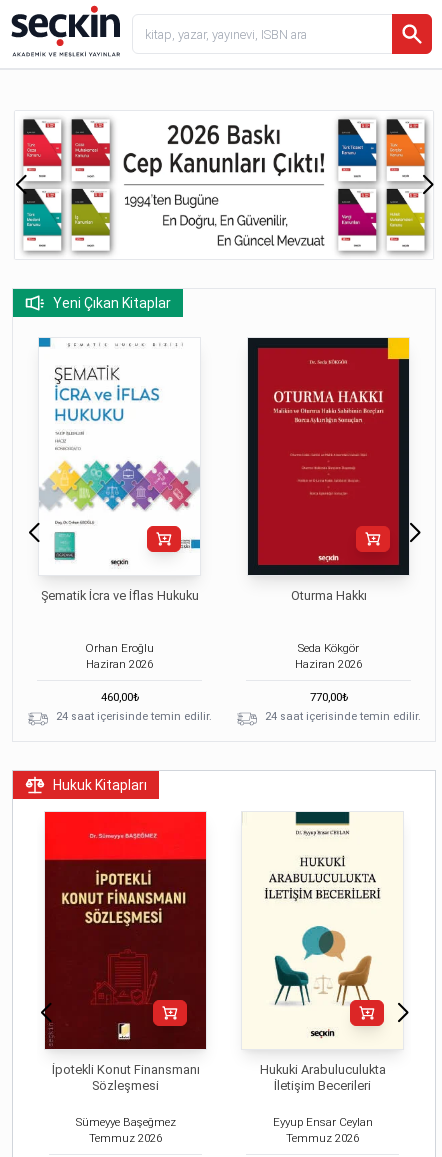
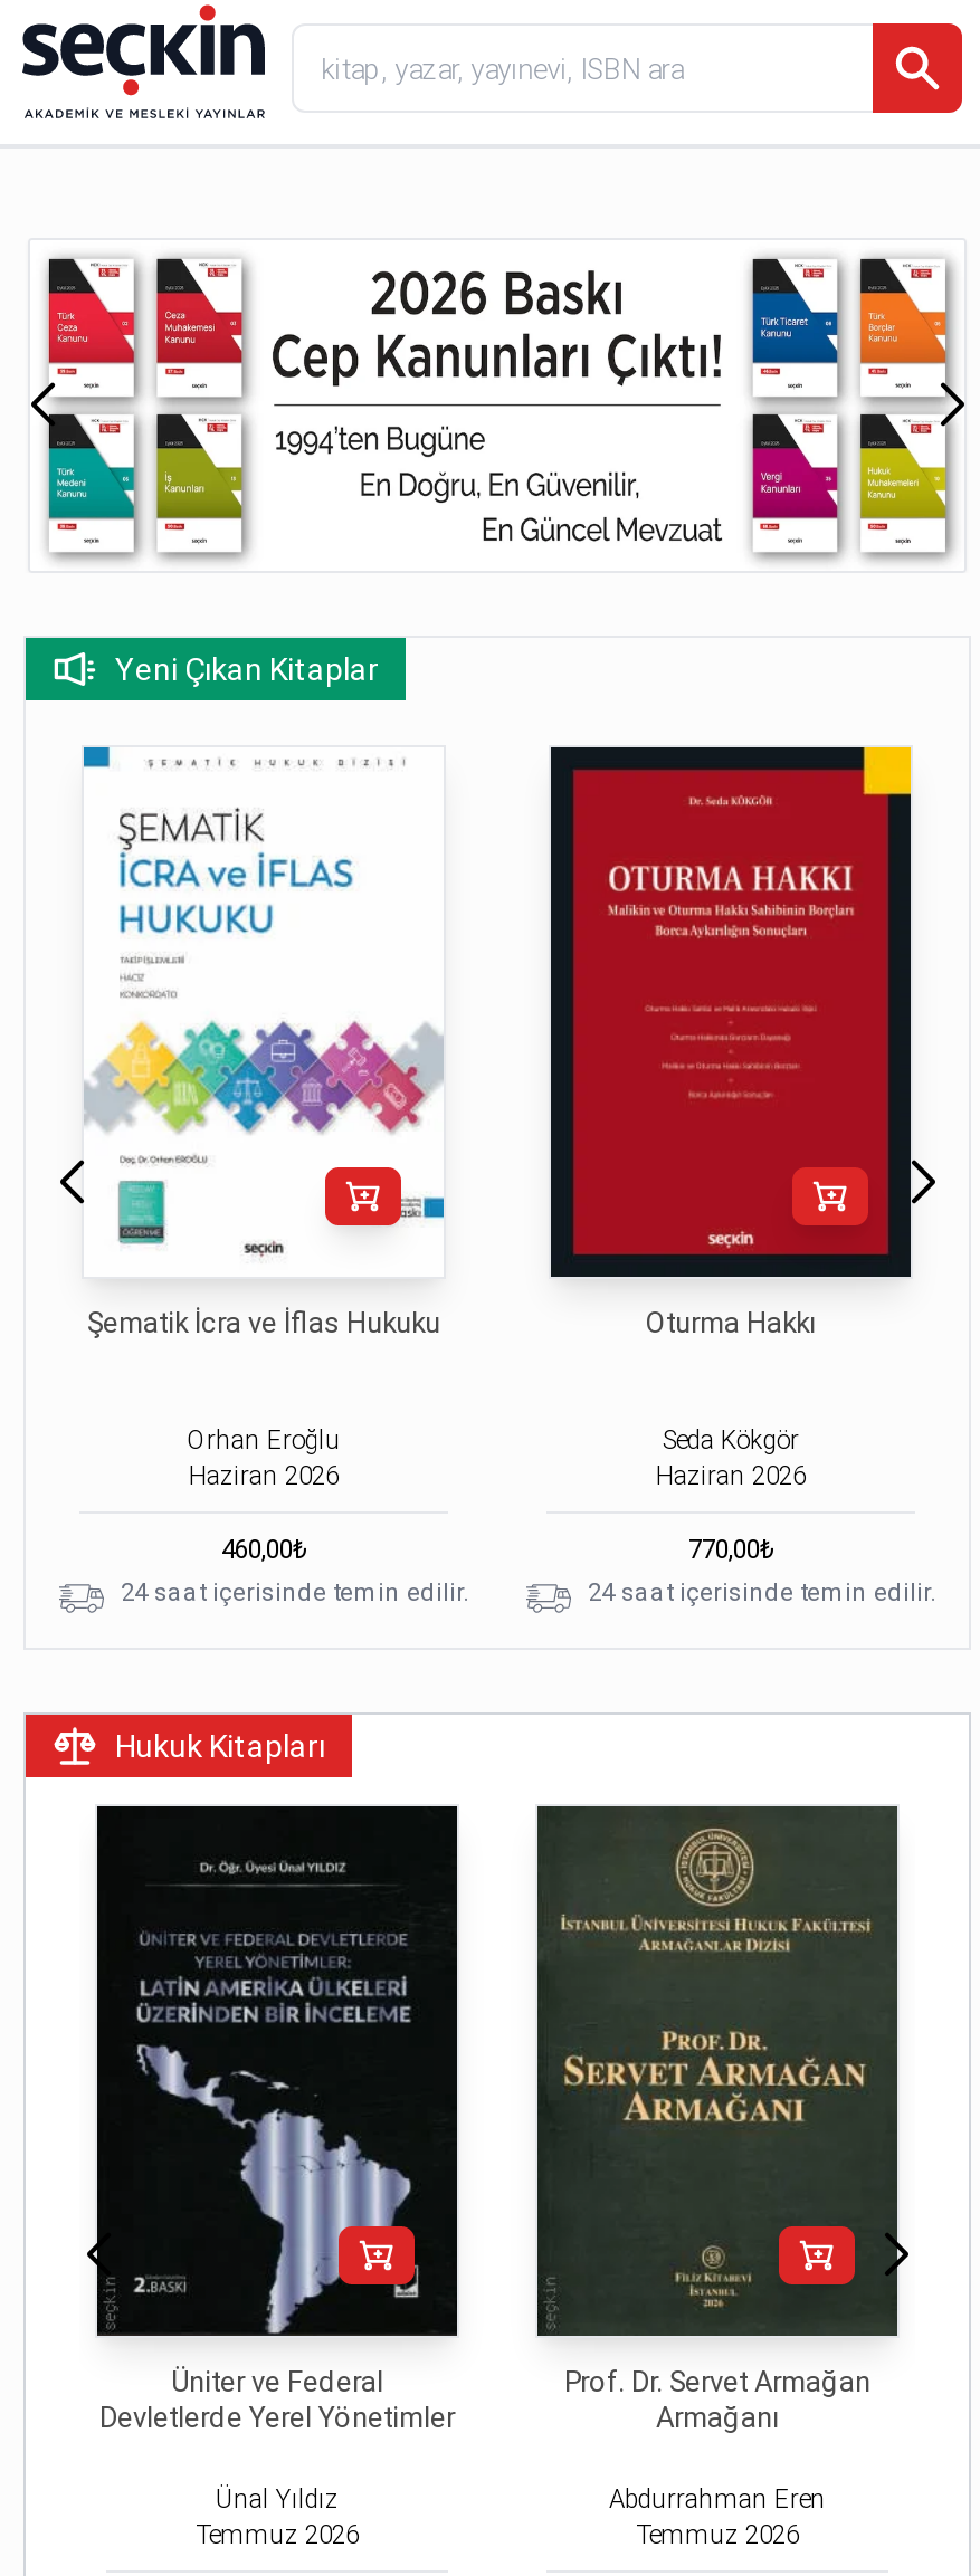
[44,811,207,1093] [image] | İpotekli Konut Finansmanı | Sözleşmesi -> [95,1804,459,2435] [image] | Üniter ve Federal | Devletlerde Yerel Yönetimler
[242,812,405,1093] [image] | Hukuki Arabuluculukta | İletişim Becerileri -> [535,1804,900,2435] [image] | Prof. Dr. Servet Armağan | Armağanı
[75,1115,175,1129] Sümeyye Başeğmez -> [216,2484,339,2515] Ünal Yıldız
[272,1115,372,1129] Eyyup Ensar Ceylan -> [609,2484,826,2515] Abdurrahman Eren

